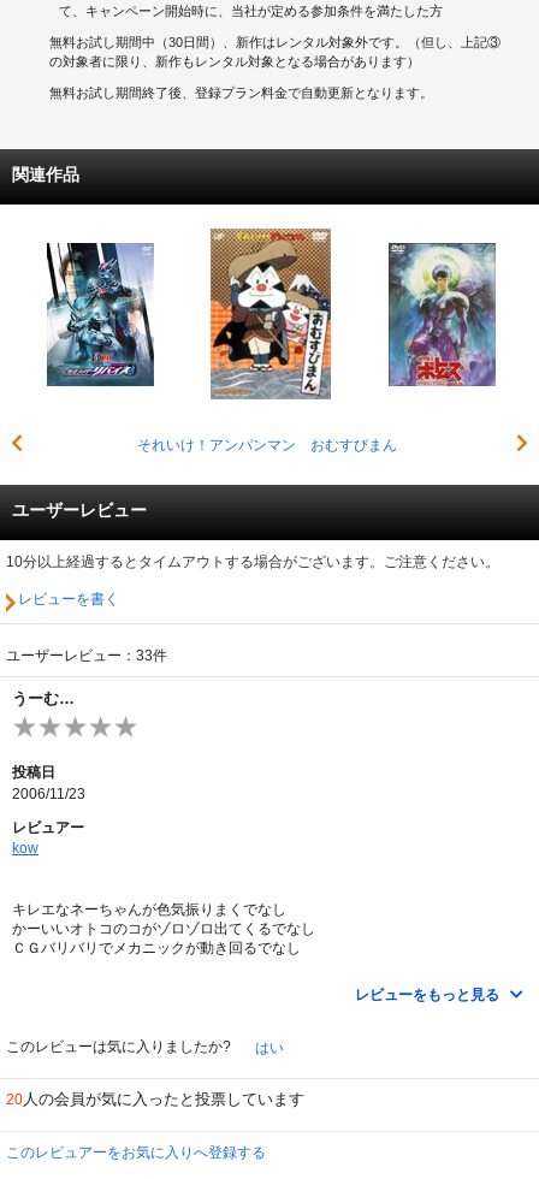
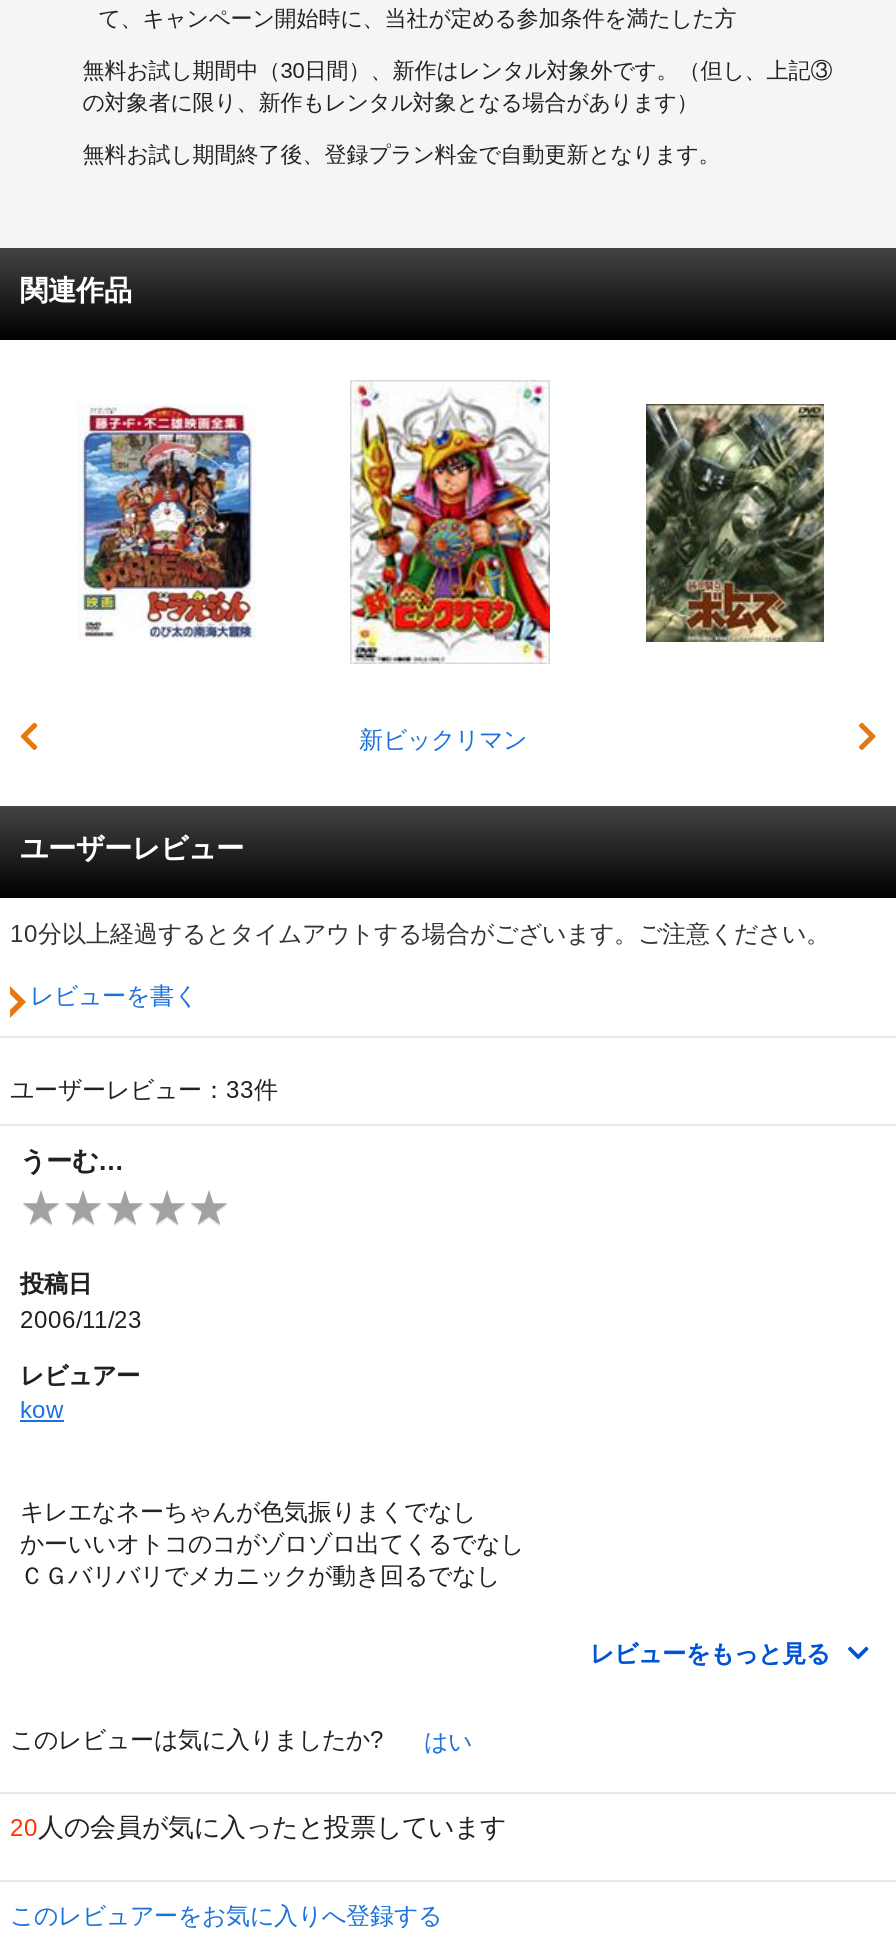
[137,227,396,454] [image] | それいけ！アンパンマン おむすびまん -> [350,382,552,755] [image] | 新ビックリマン
[46,242,155,387] [image] -> [78,404,256,642] [image]
[387,243,497,387] [image] -> [644,404,826,644] [image]

